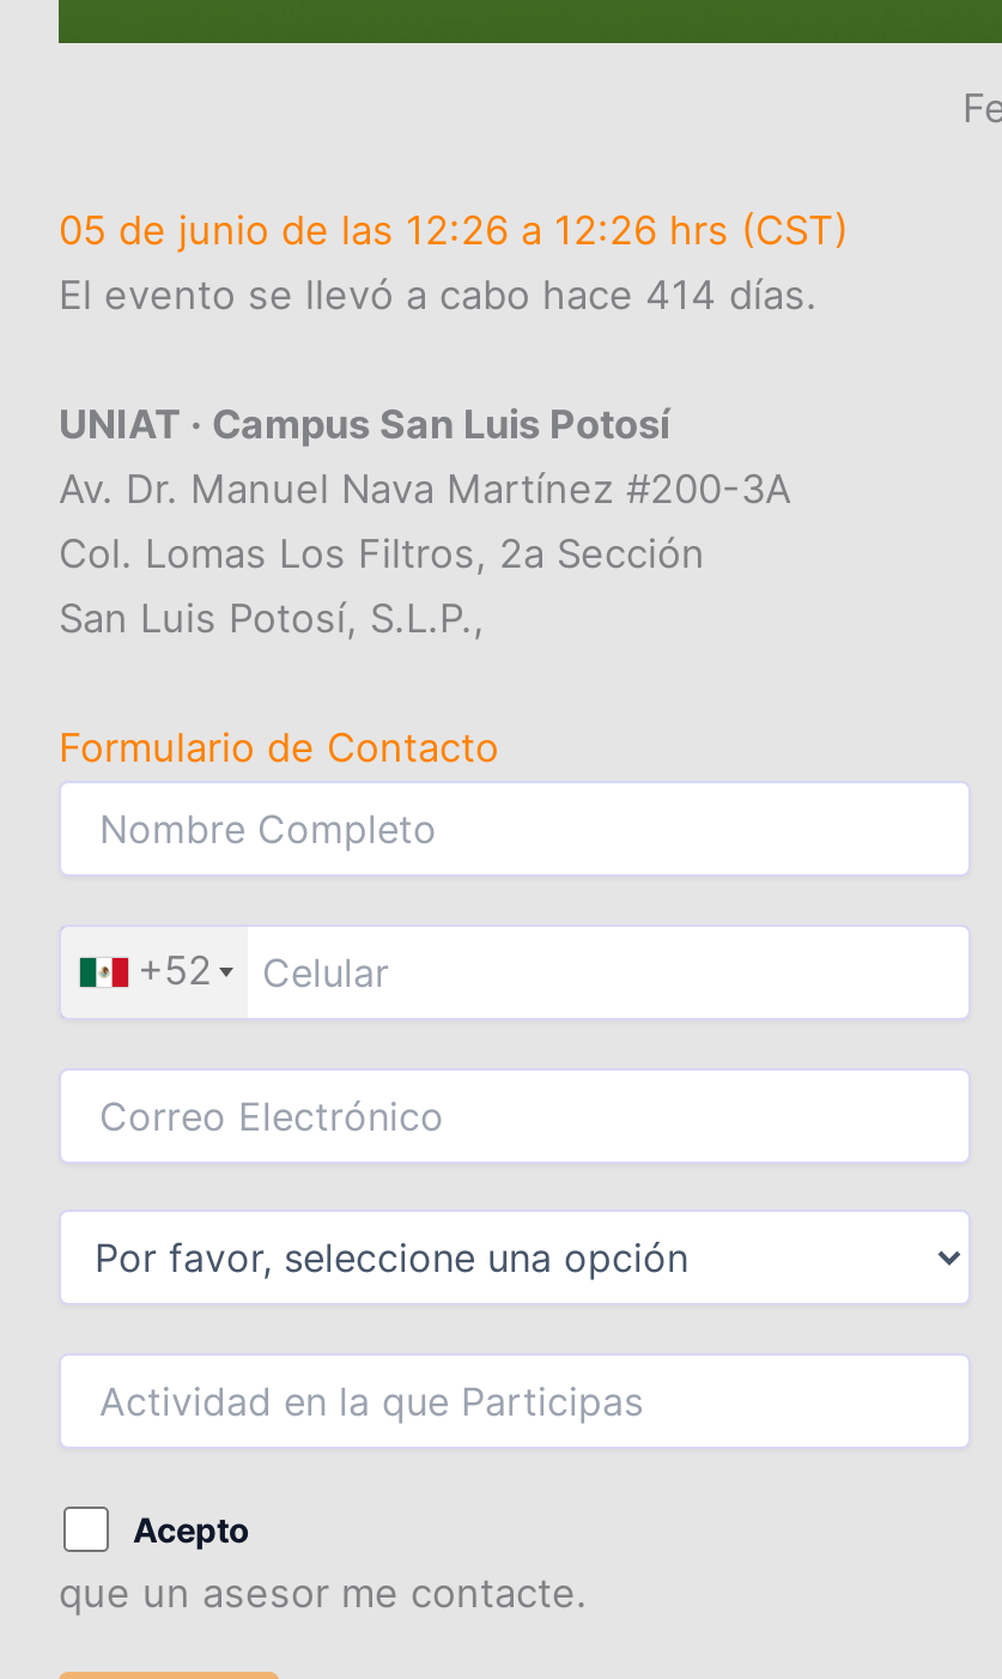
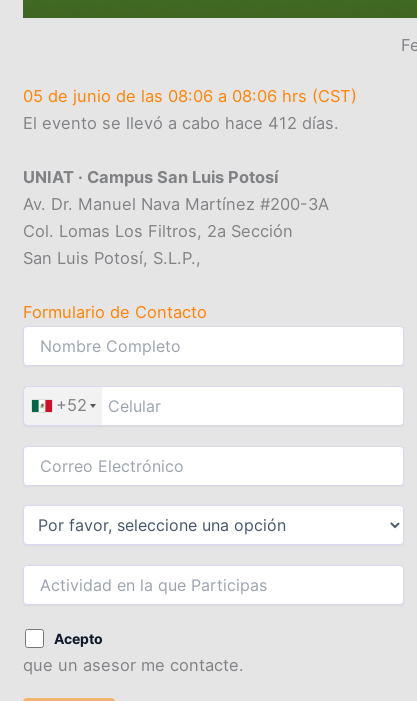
[59,207,849,255] 05 de junio de las 12:26 a 12:26 hrs (CST) -> [23,86,357,106] 05 de junio de las 08:06 a 08:06 hrs (CST)
[59,271,818,319] El evento se llevó a cabo hace 414 días. -> [23,113,339,133] El evento se llevó a cabo hace 412 días.

